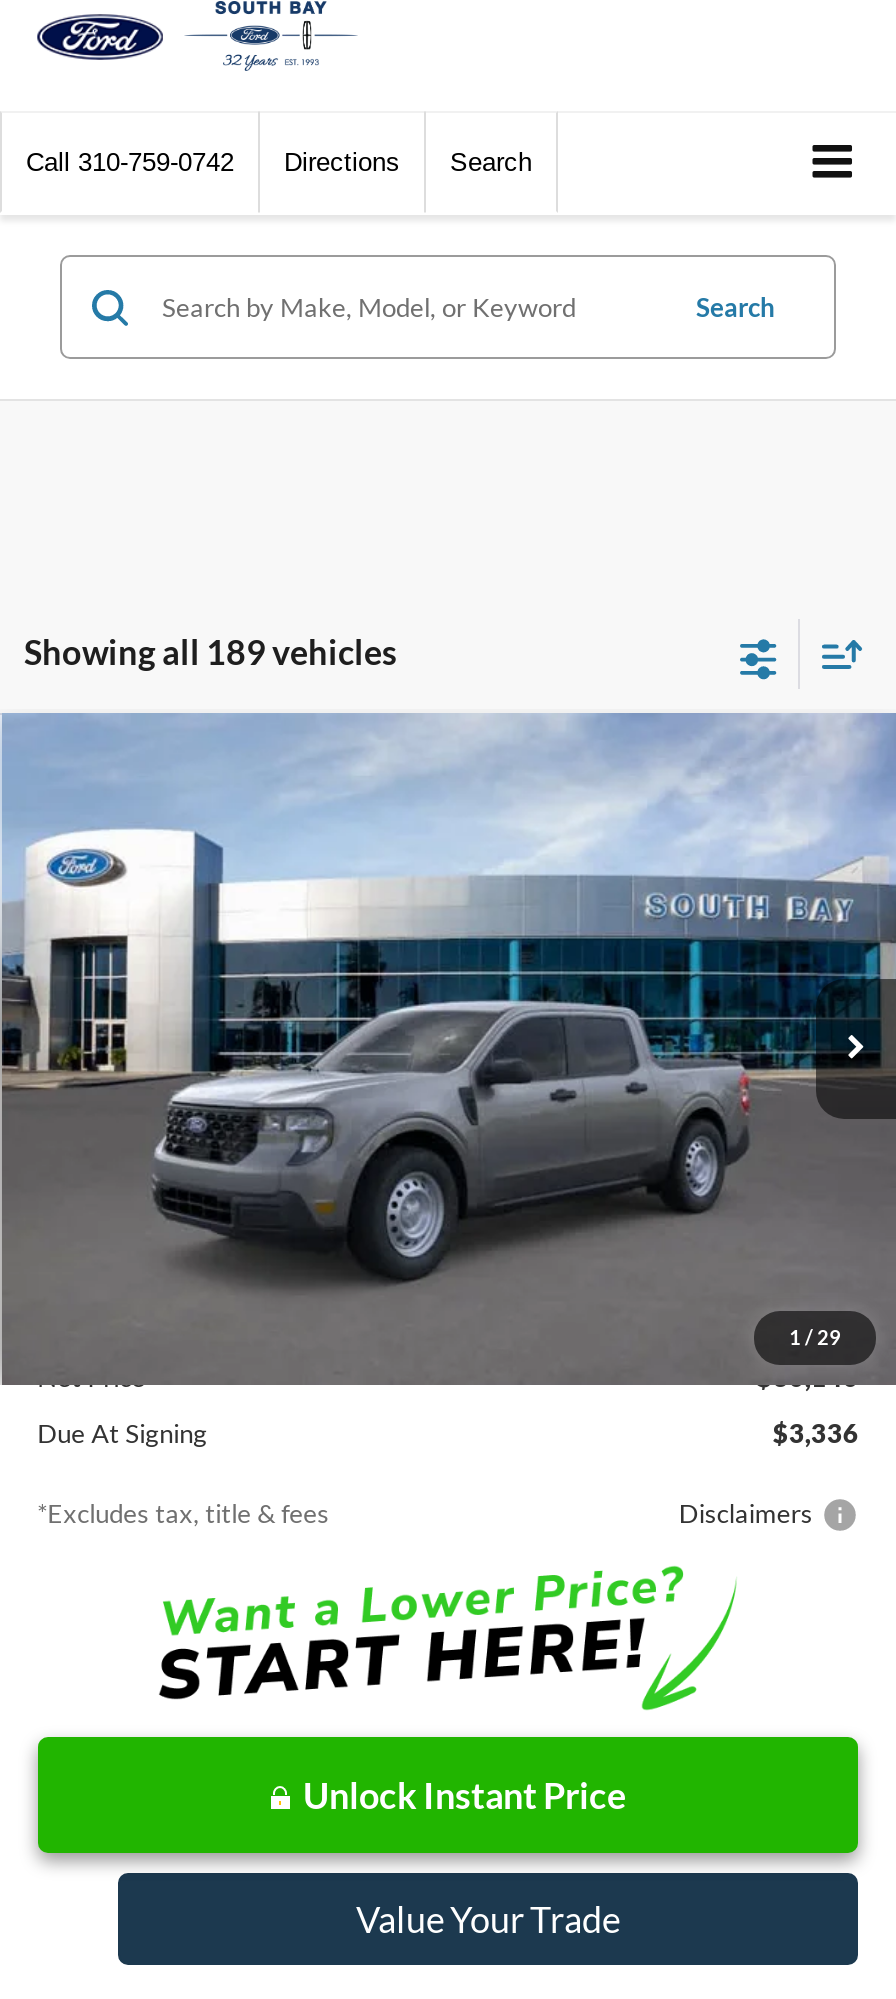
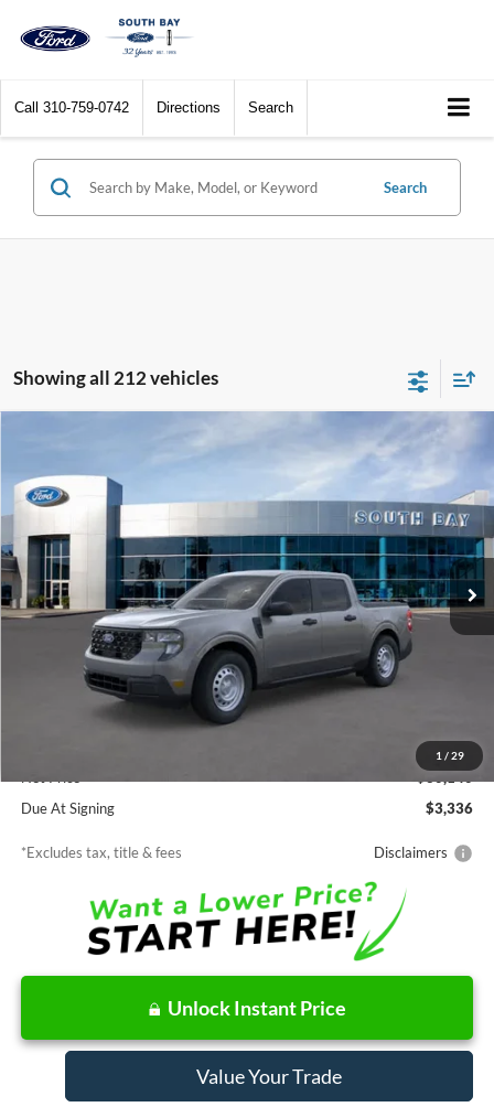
[24,631,396,673] Showing all 189 vehicles -> [13,366,218,389] Showing all 212 vehicles

